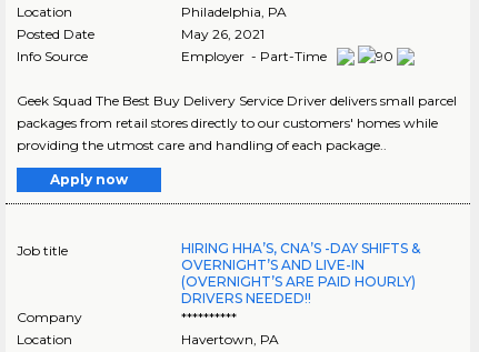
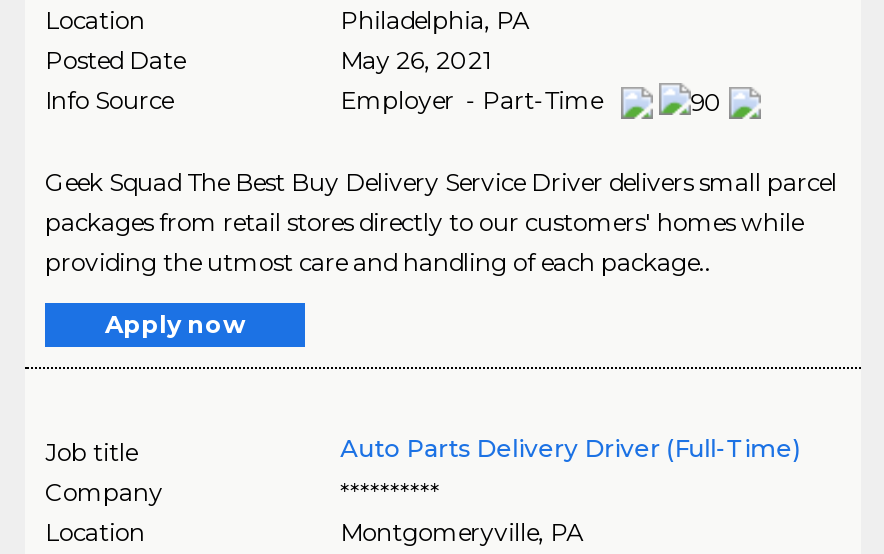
[181,240,420,307] HIRING HHA’S, CNA’S -DAY SHIFTS & | OVERNIGHT’S AND LIVE-IN | (OVERNIGHT’S ARE PAID HOURLY) | DRIVERS NEEDED!! -> [340,433,800,463] Auto Parts Delivery Driver (Full-Time)
[181,331,279,348] Havertown, PA -> [340,517,584,547] Montgomeryville, PA

